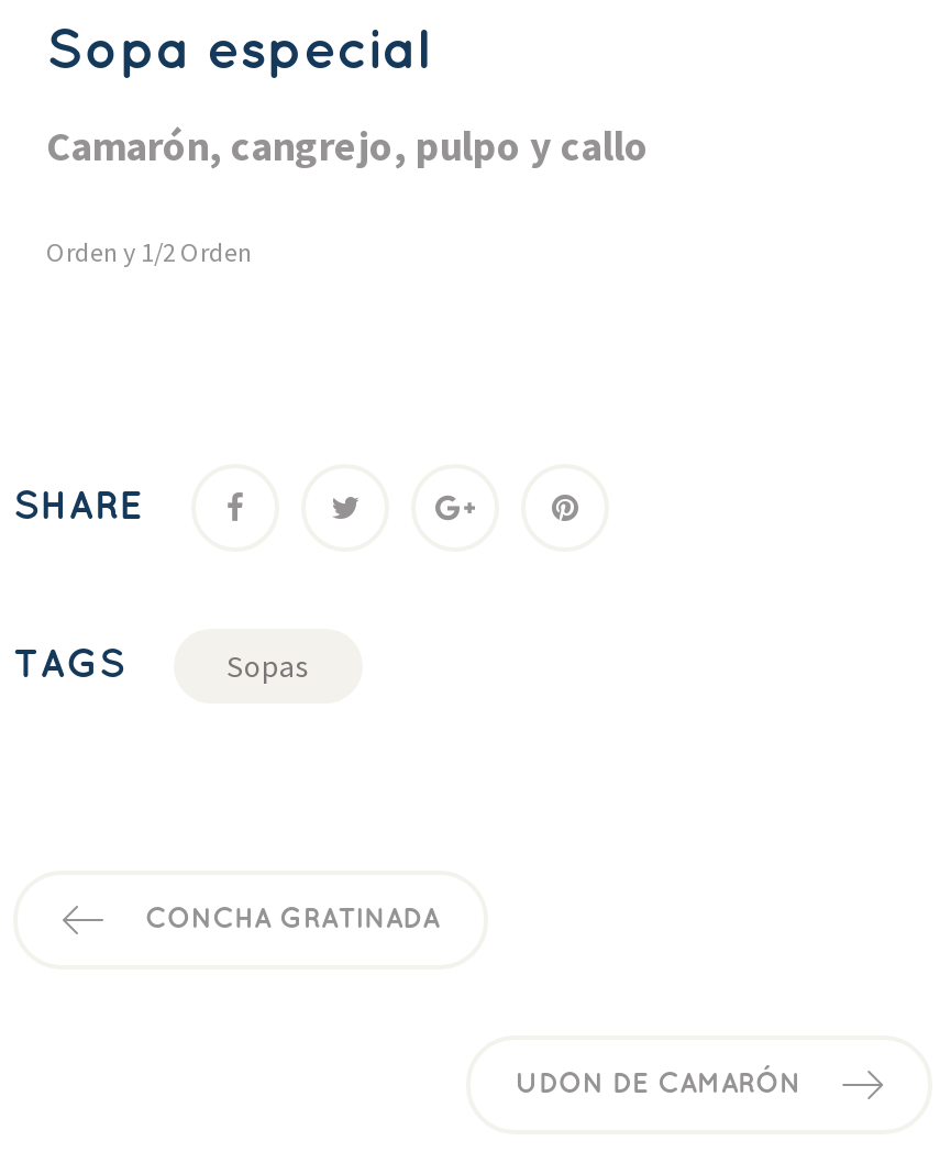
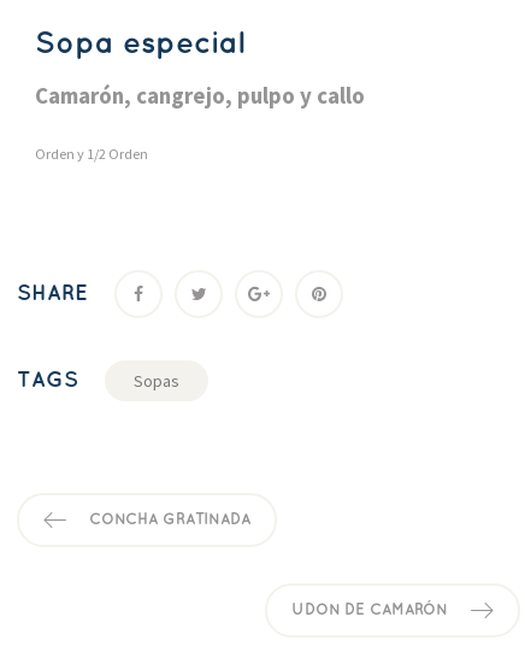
[226,646,310,686] Sopas -> [134,370,179,392] Sopa

